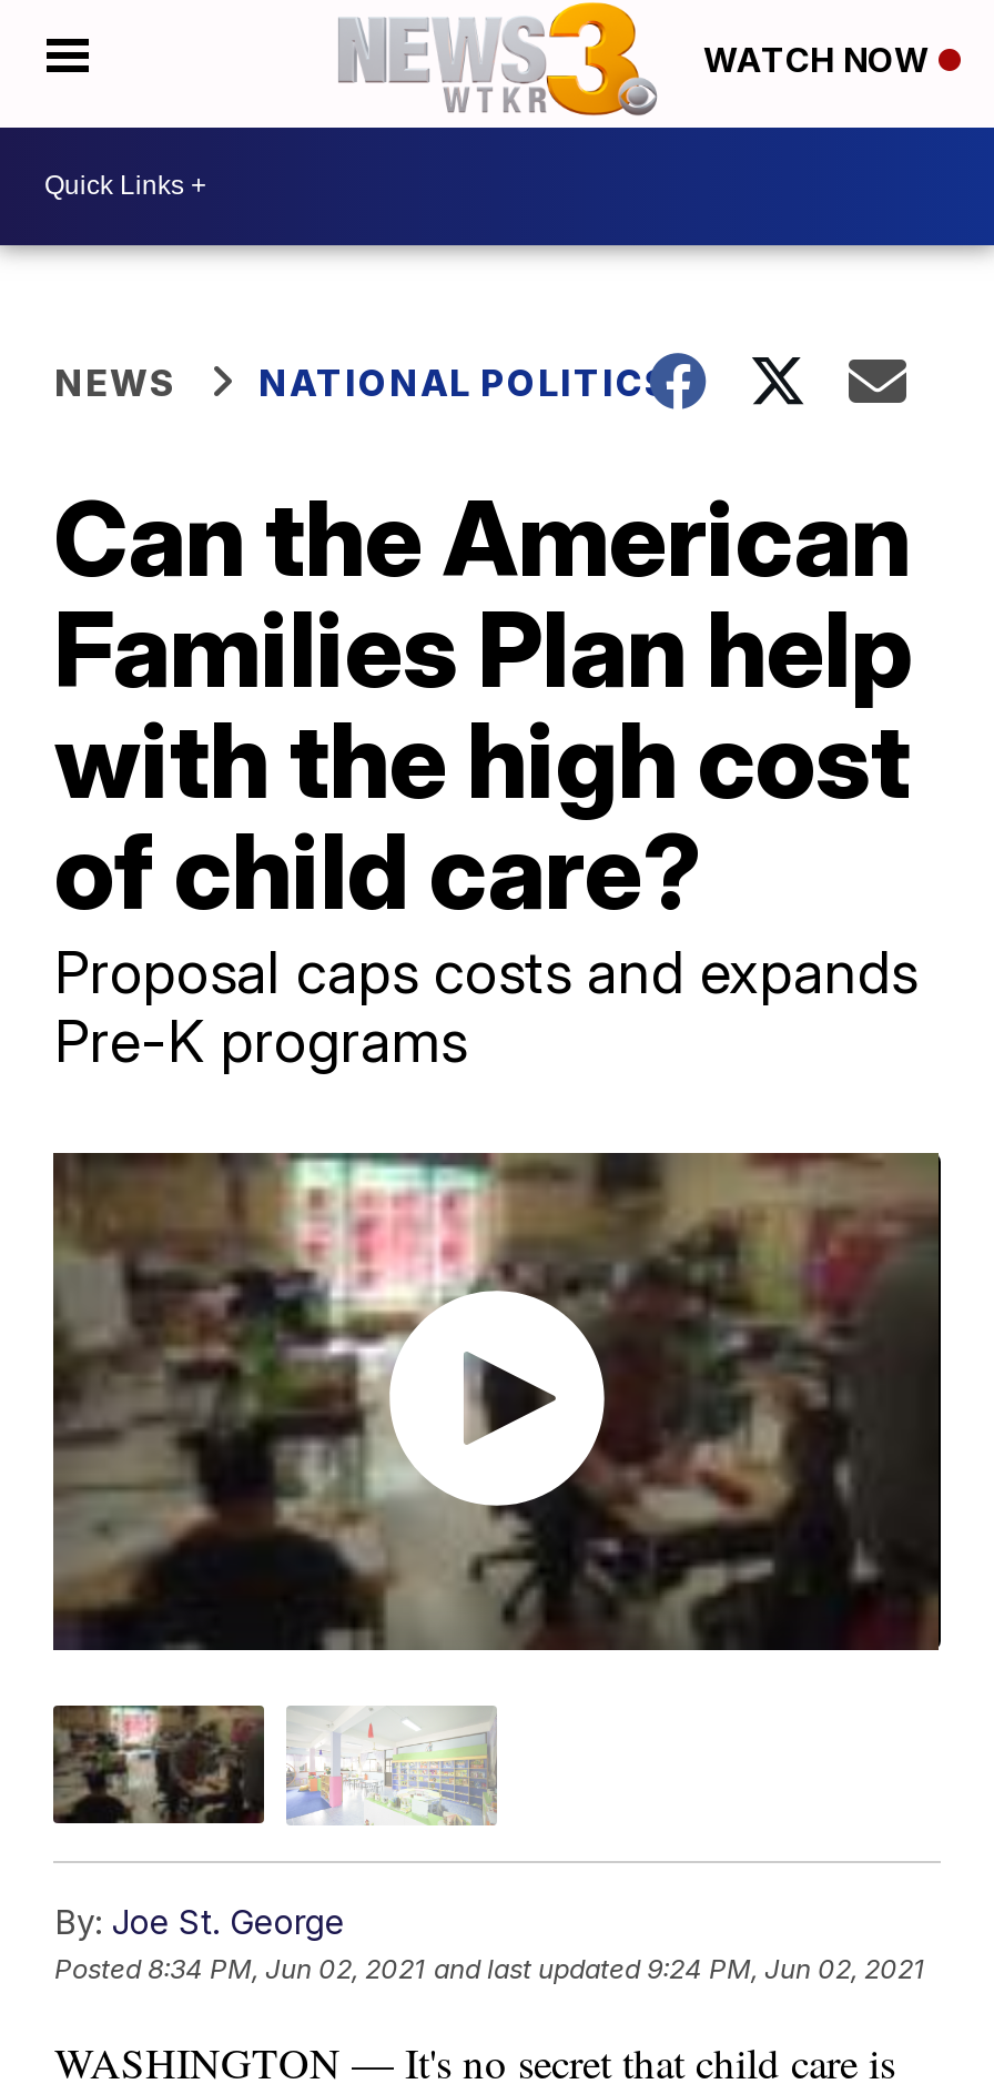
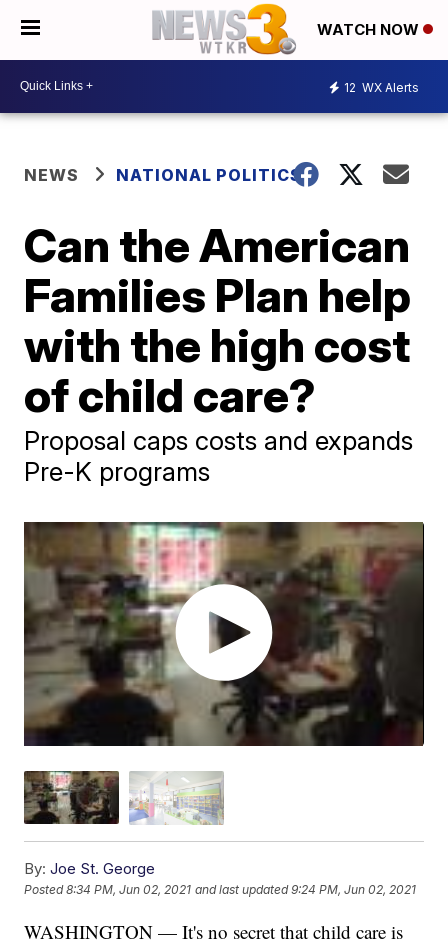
none -> [344,80,419,95] 12 WX Alerts

